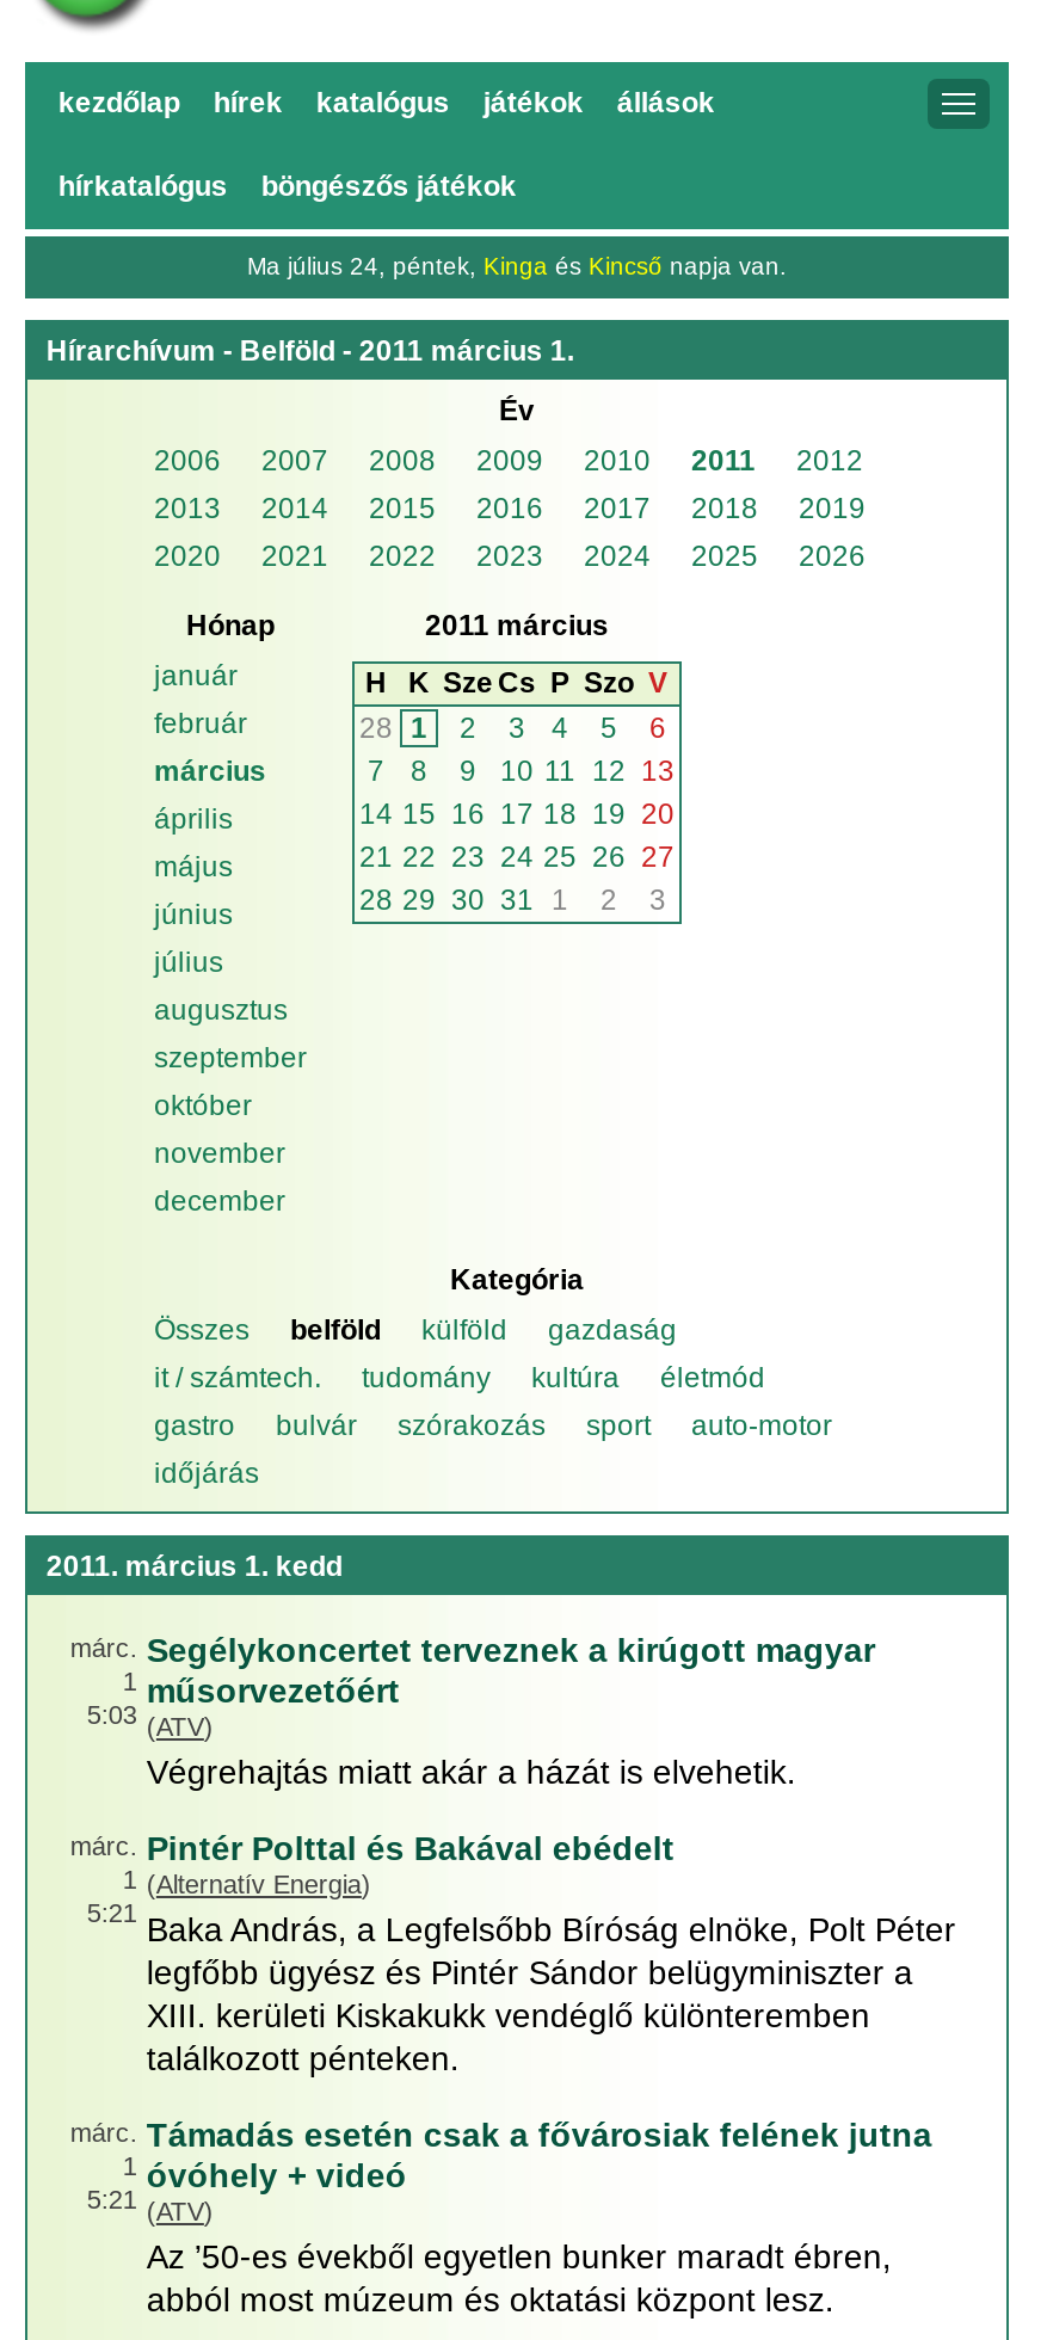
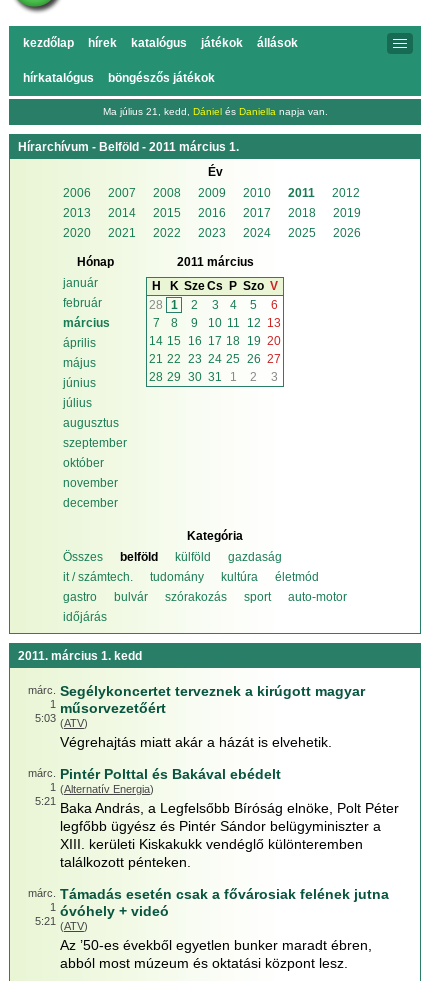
[247,253,787,279] Ma július 24, péntek, Kinga és Kincső napja van. -> [102,106,327,117] Ma július 21, kedd, Dániel és Daniella napja van.

